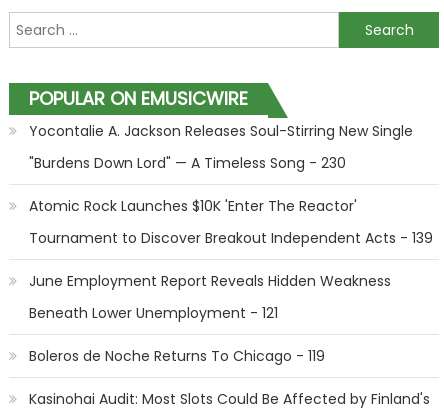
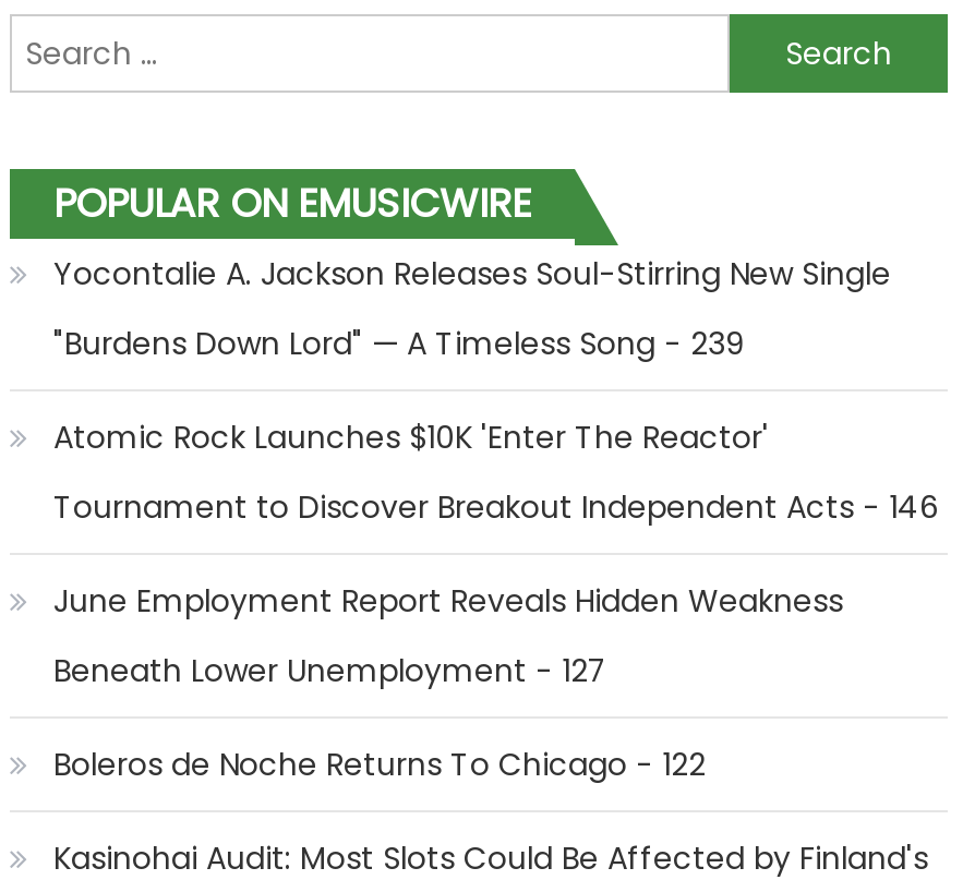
[29,153,346,173] "Burdens Down Lord" — A Timeless Song - 230 -> [53,322,745,365] "Burdens Down Lord" — A Timeless Song - 239
[29,228,433,248] Tournament to Discover Breakout Independent Acts - 139 -> [53,485,939,529] Tournament to Discover Breakout Independent Acts - 146
[29,303,278,323] Beneath Lower Unemployment - 121 -> [53,649,607,692] Beneath Lower Unemployment - 127
[29,346,325,366] Boleros de Noche Returns To Chicago - 119 -> [53,743,706,786] Boleros de Noche Returns To Chicago - 122

